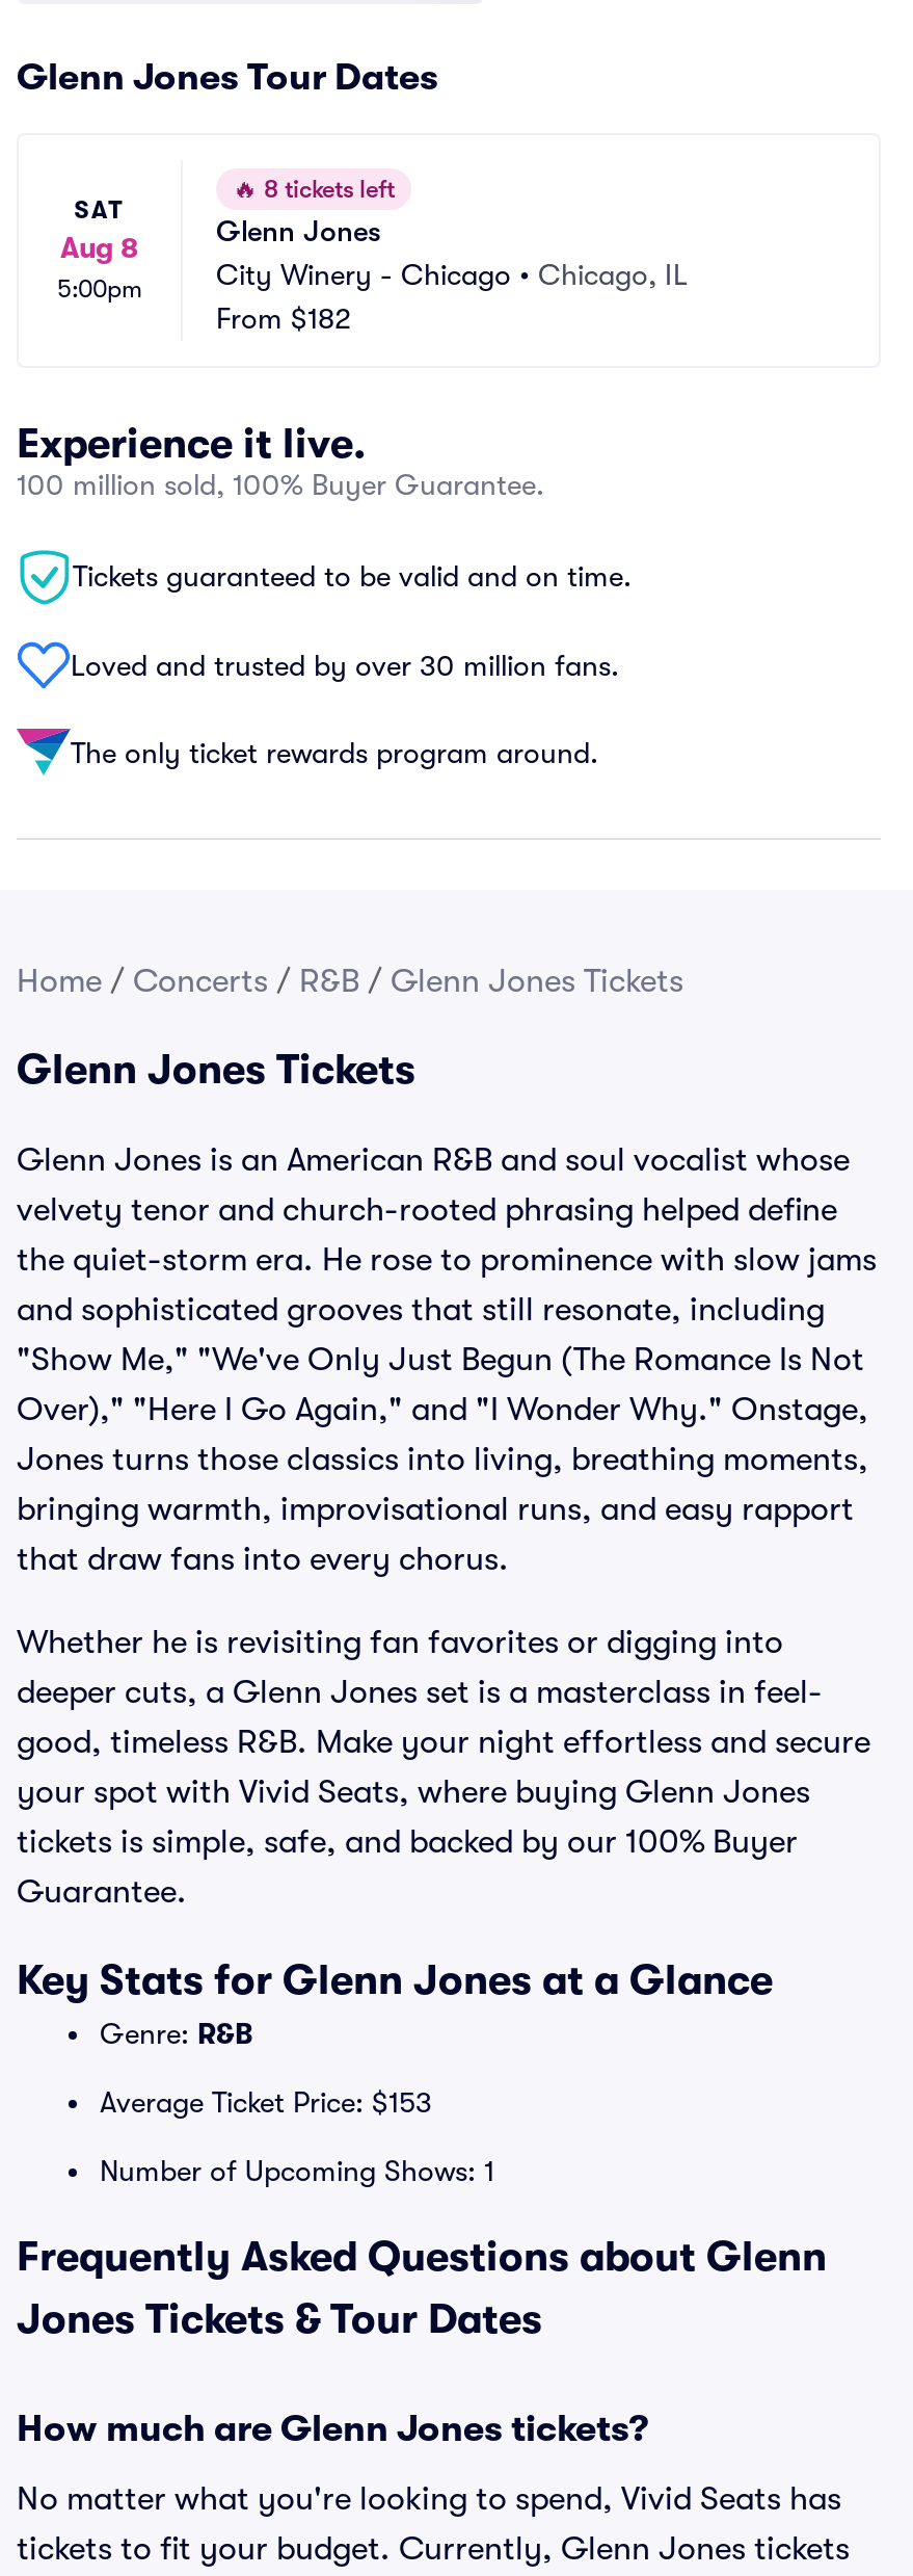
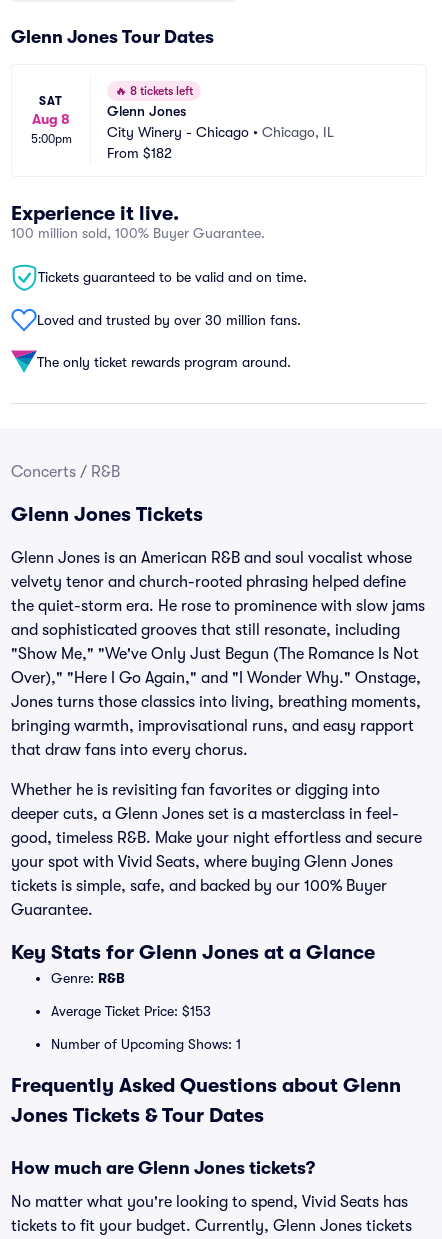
[17,963,683,1000] Home / Concerts / R&B / Glenn Jones Tickets -> [11,463,120,481] Concerts / R&B

